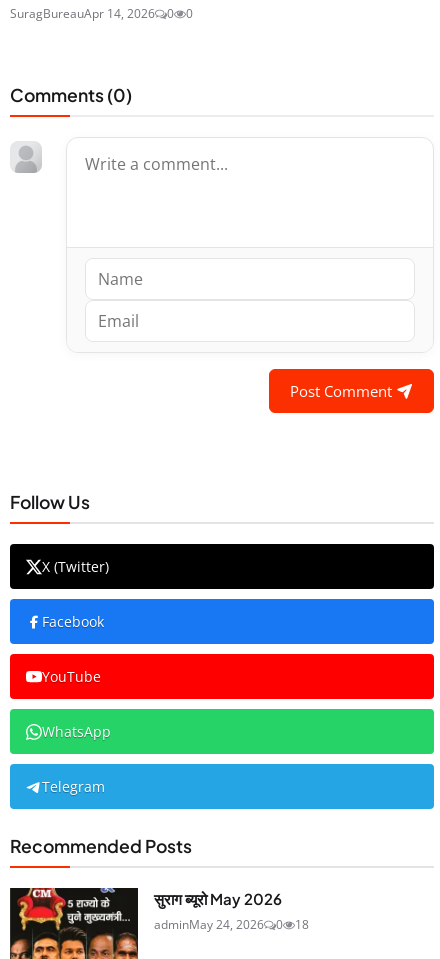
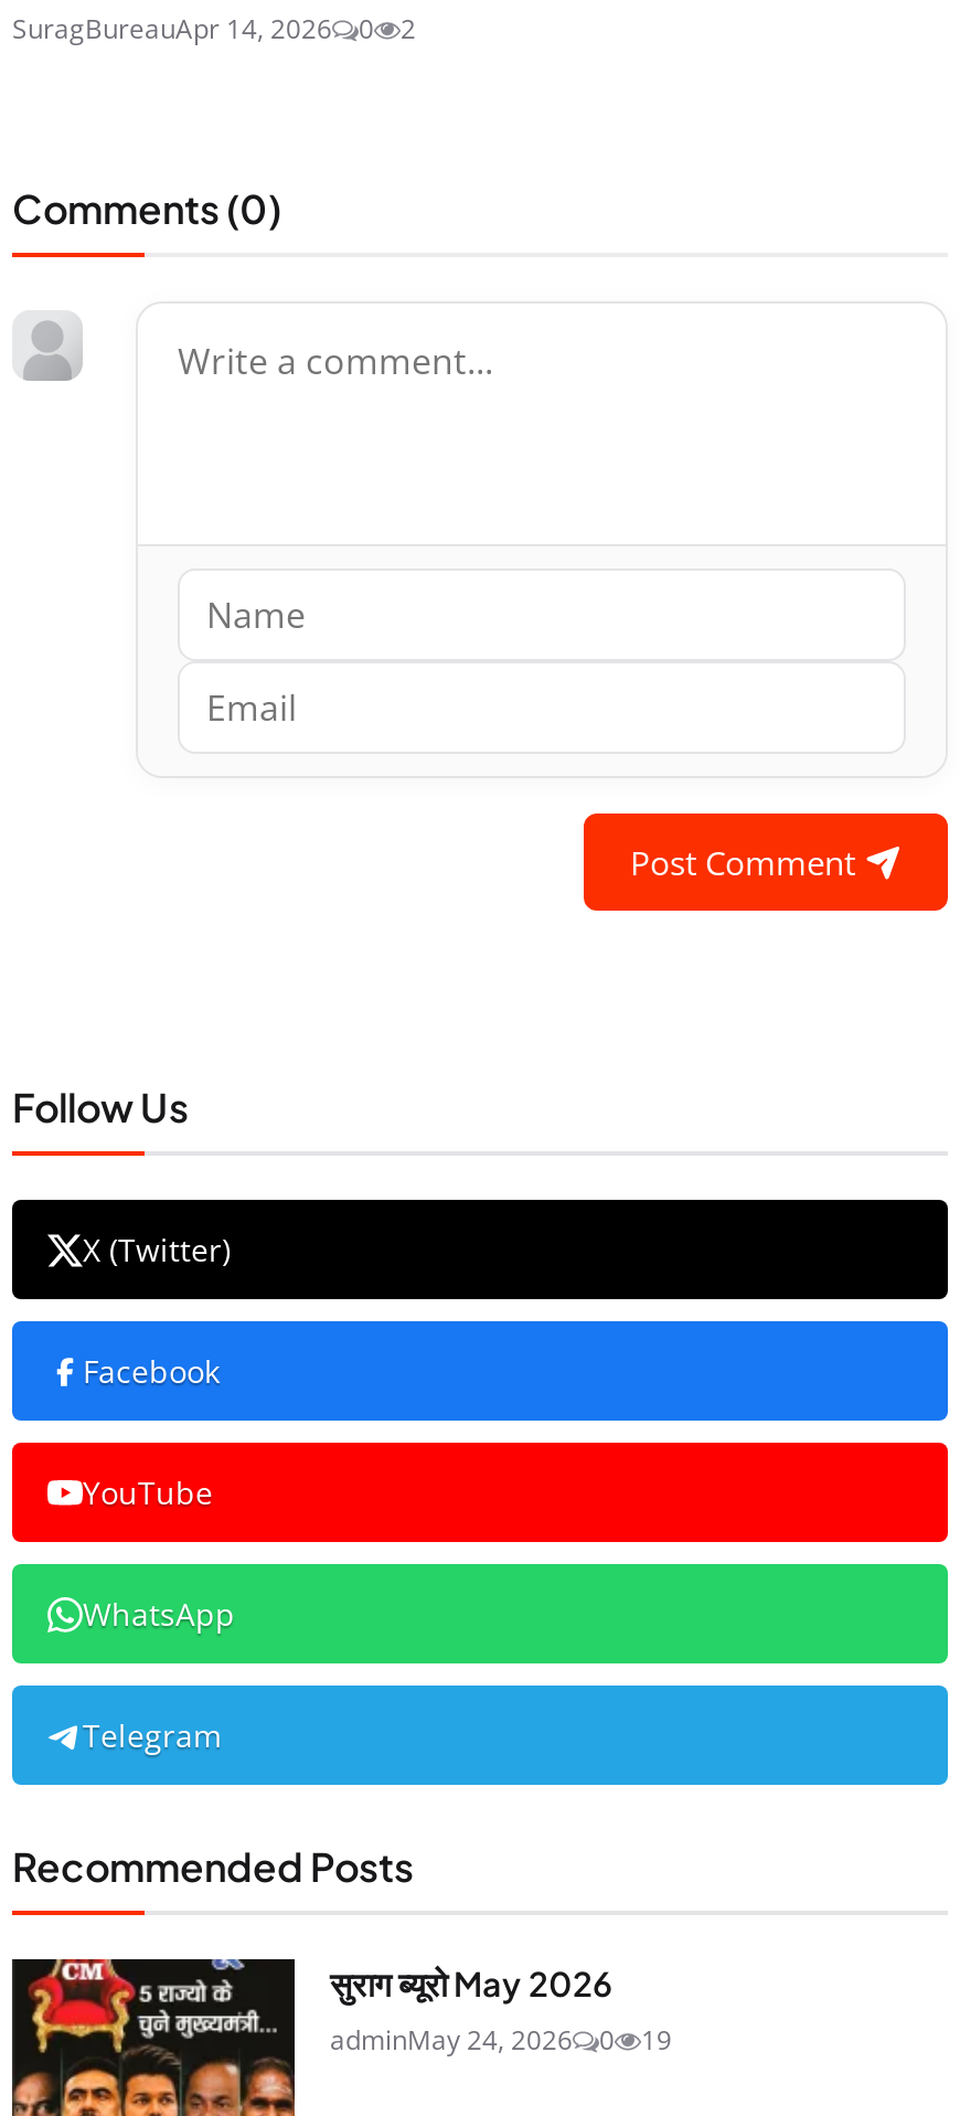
[10,5,193,22] SuragBureauApr 14, 2026 0 0 -> [12,11,416,48] SuragBureauApr 14, 2026 0 2
[154,916,309,933] adminMay 24, 2026 0 18 -> [330,2022,672,2059] adminMay 24, 2026 0 19

